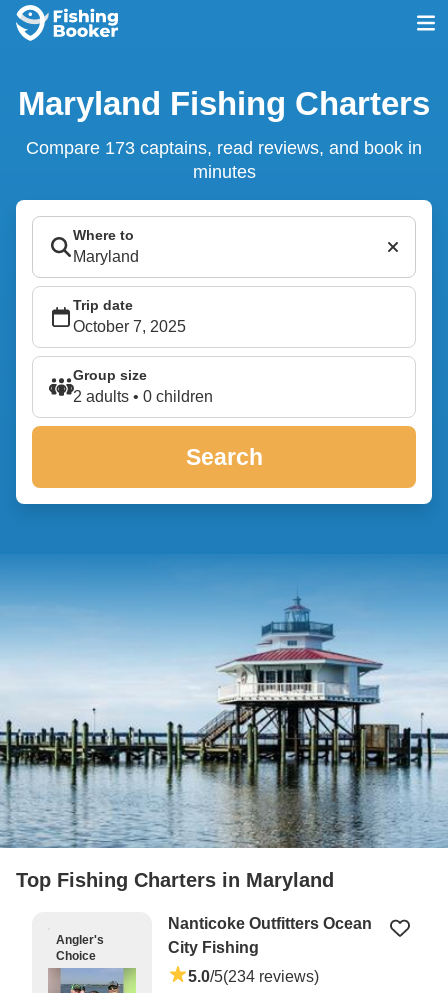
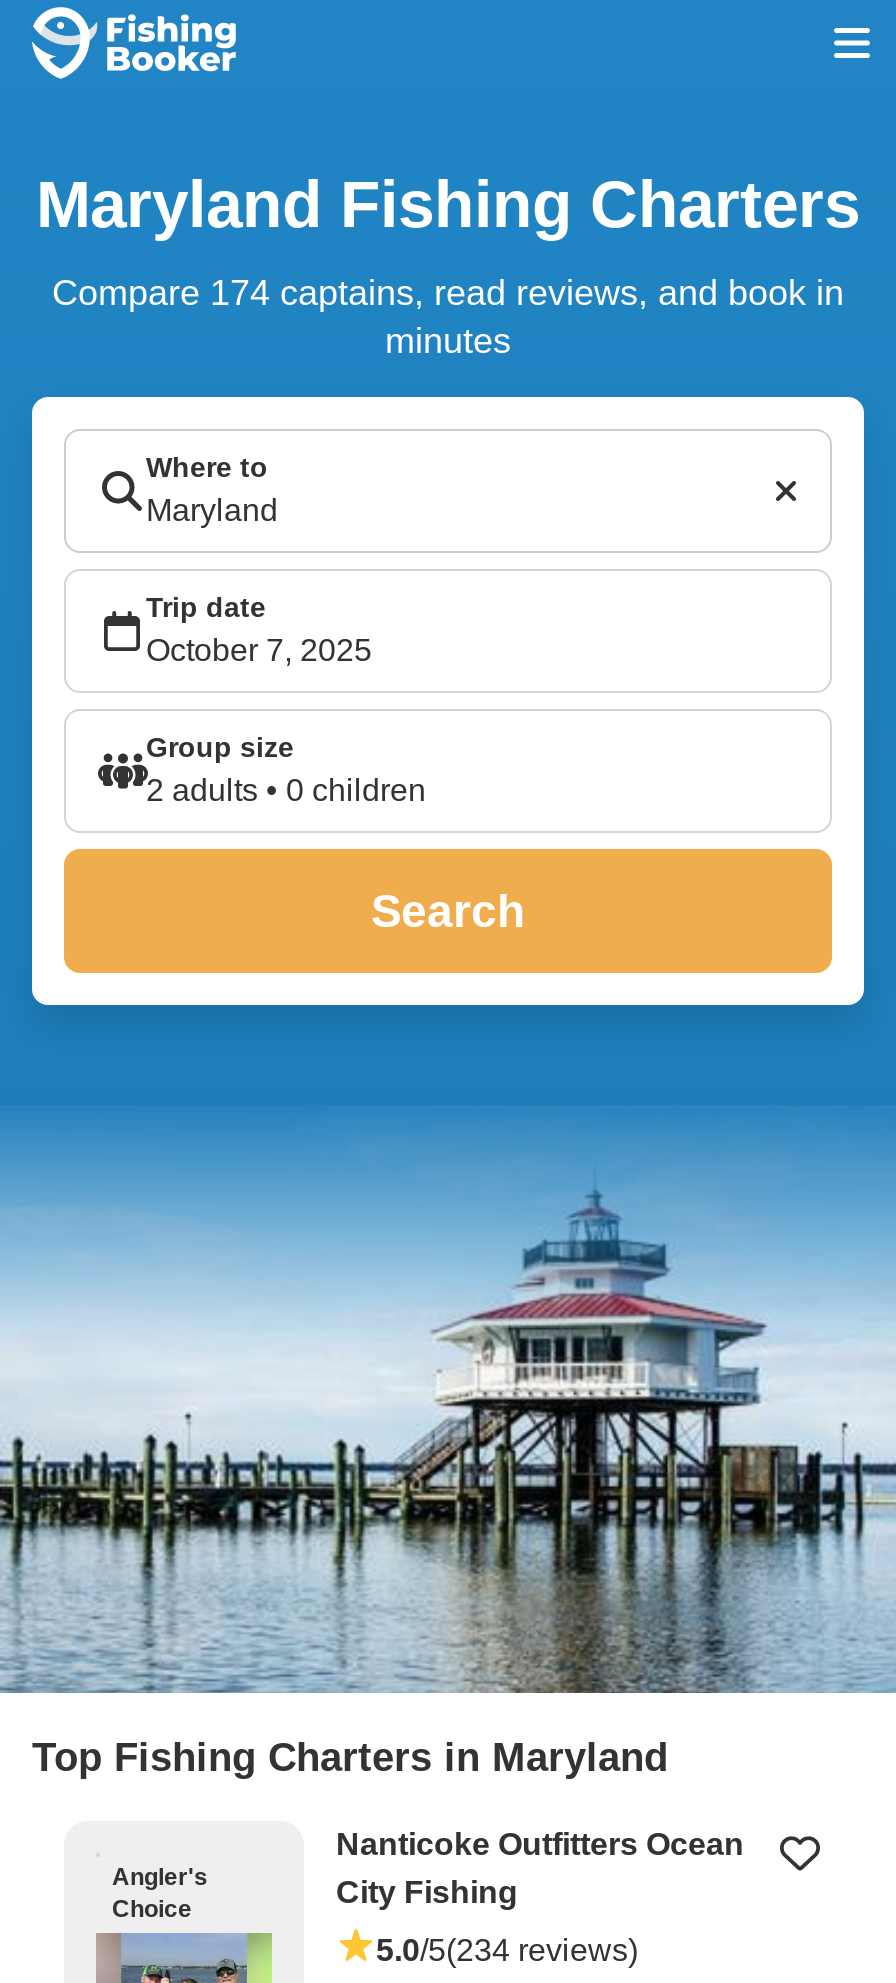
[26,138,422,158] Compare 173 captains, read reviews, and book in -> [52,273,844,313] Compare 174 captains, read reviews, and book in

